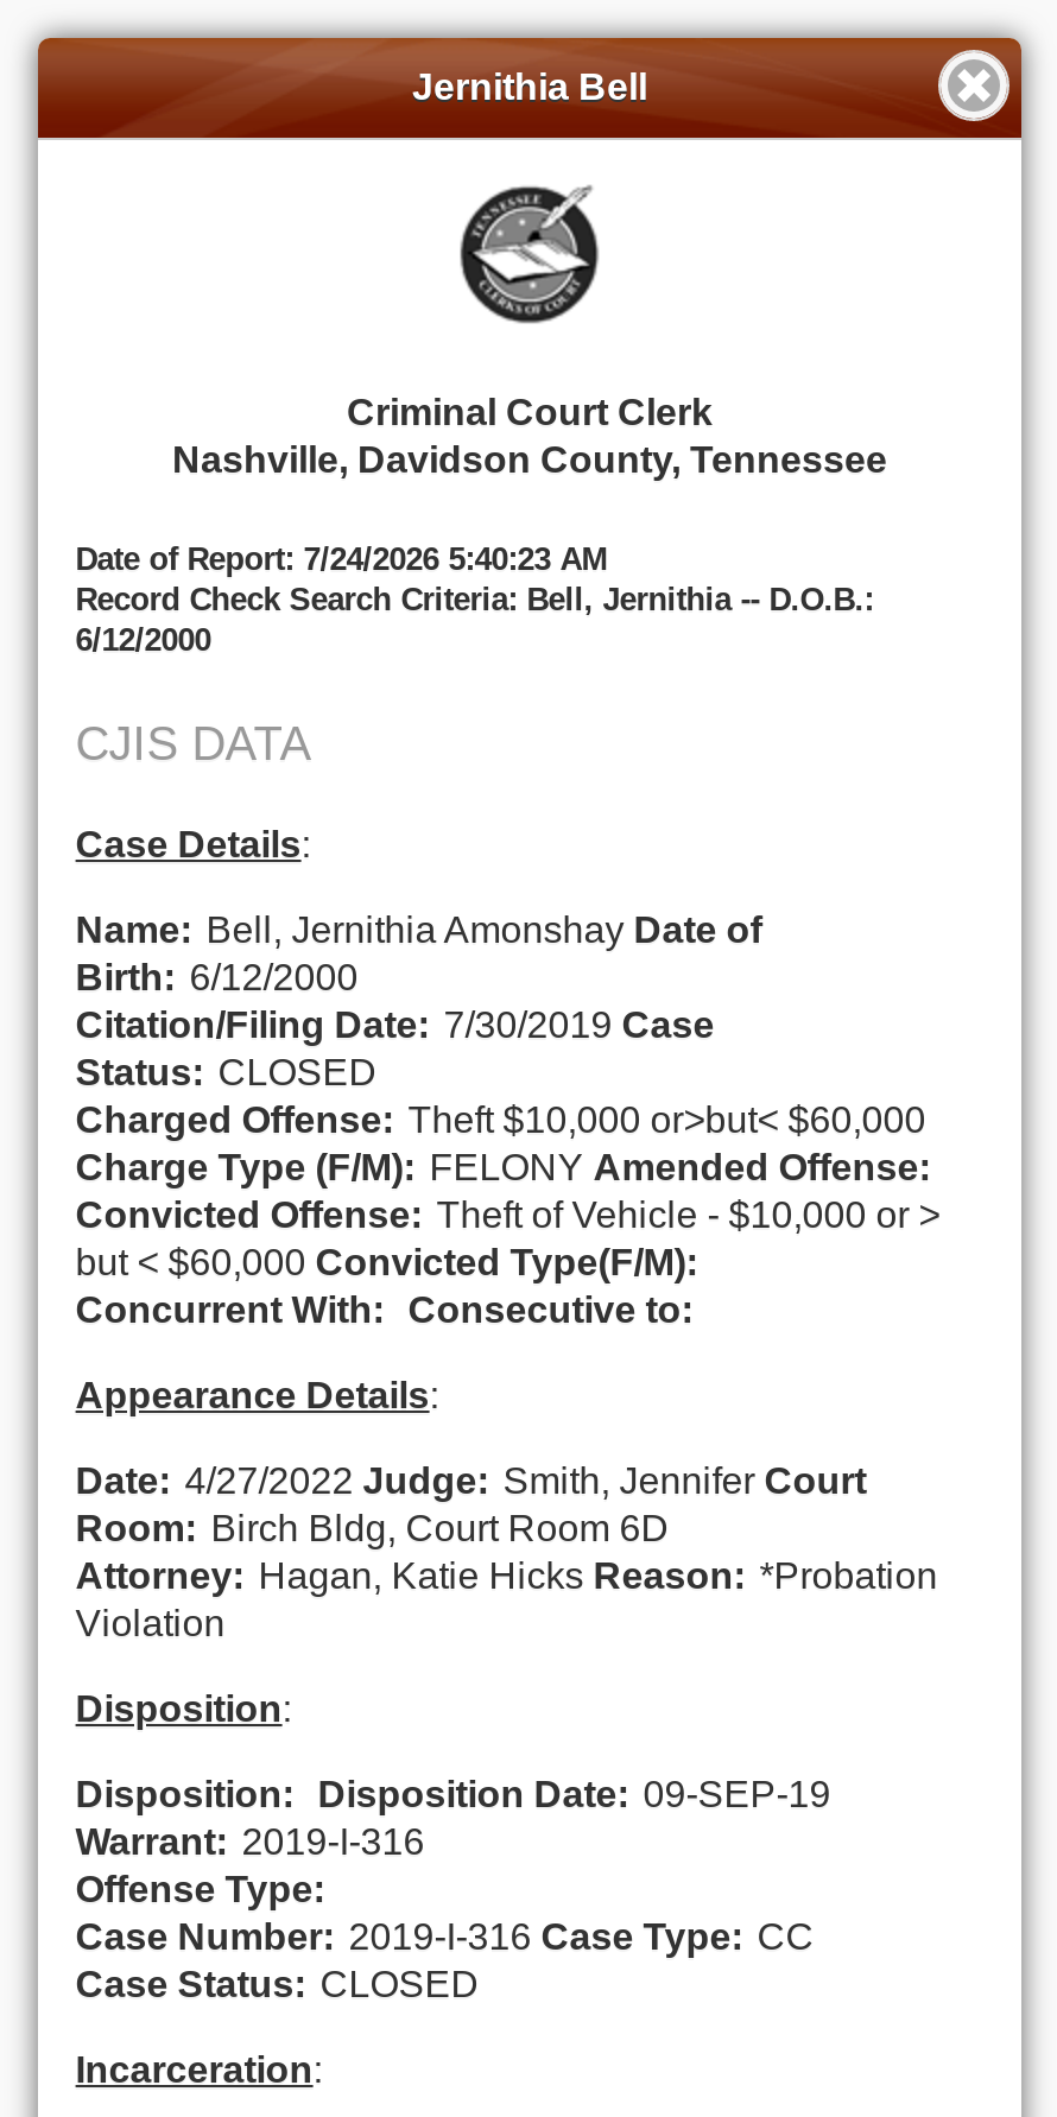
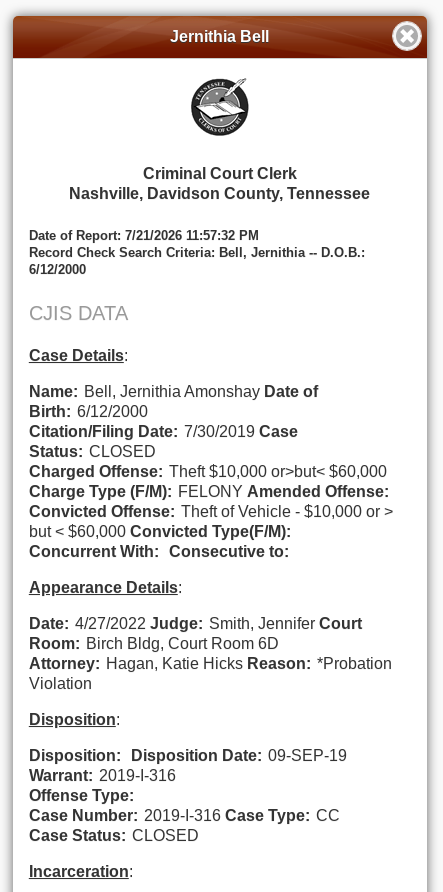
[76,540,608,576] Date of Report: 7/24/2026 5:40:23 AM -> [29,228,259,243] Date of Report: 7/21/2026 11:57:32 PM

